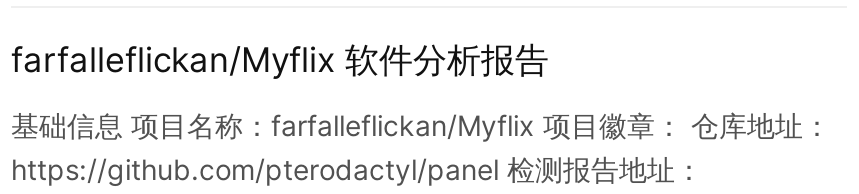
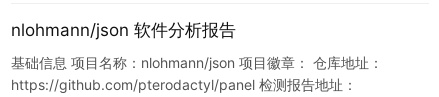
[11,40,549,80] farfalleflickan/Myflix 软件分析报告 -> [11,20,236,40] nlohmann/json 软件分析报告
[11,108,831,142] 基础信息 项目名称：farfalleflickan/Myflix 项目徽章： 仓库地址： -> [11,54,383,71] 基础信息 项目名称：nlohmann/json 项目徽章： 仓库地址：

